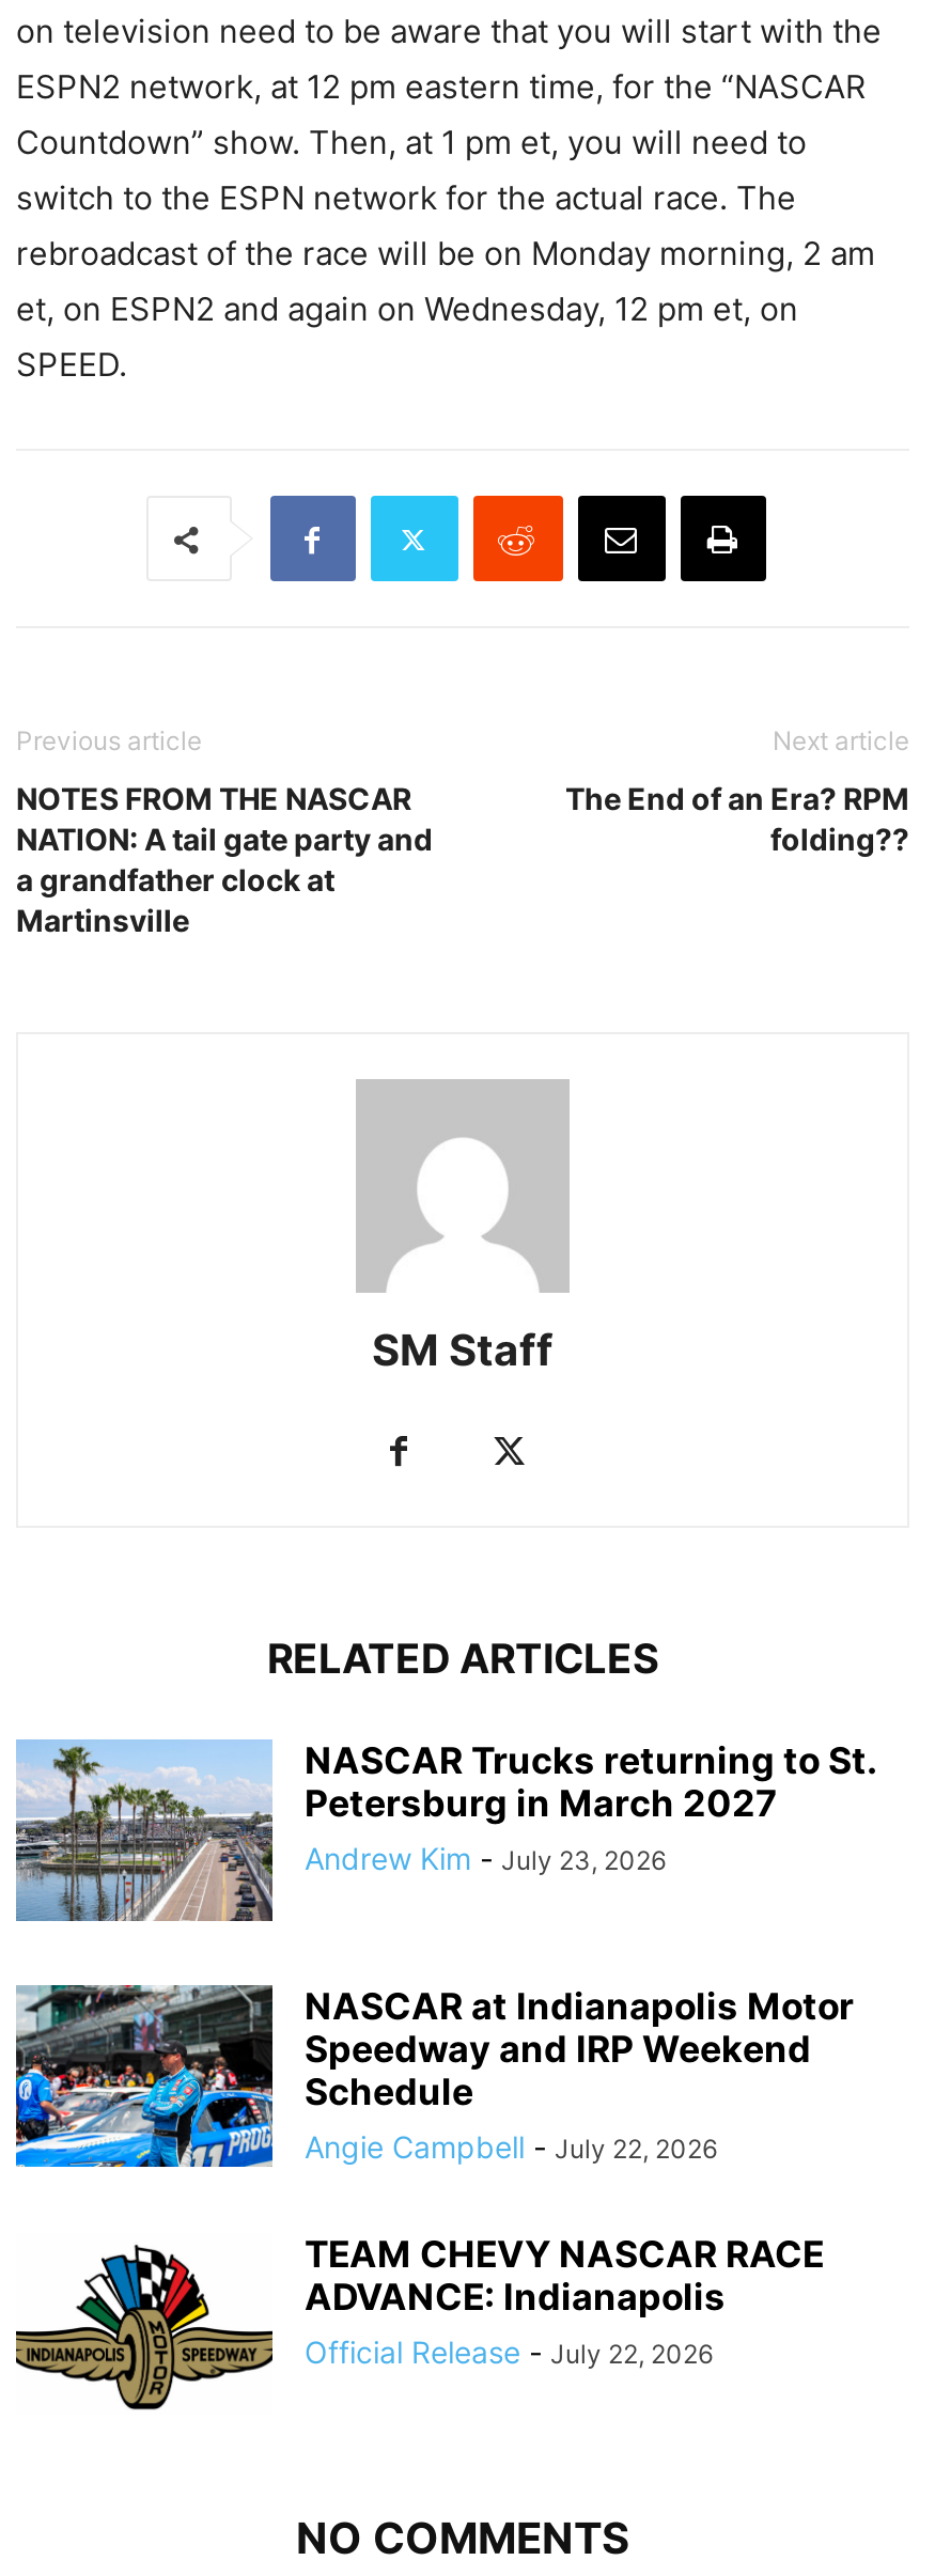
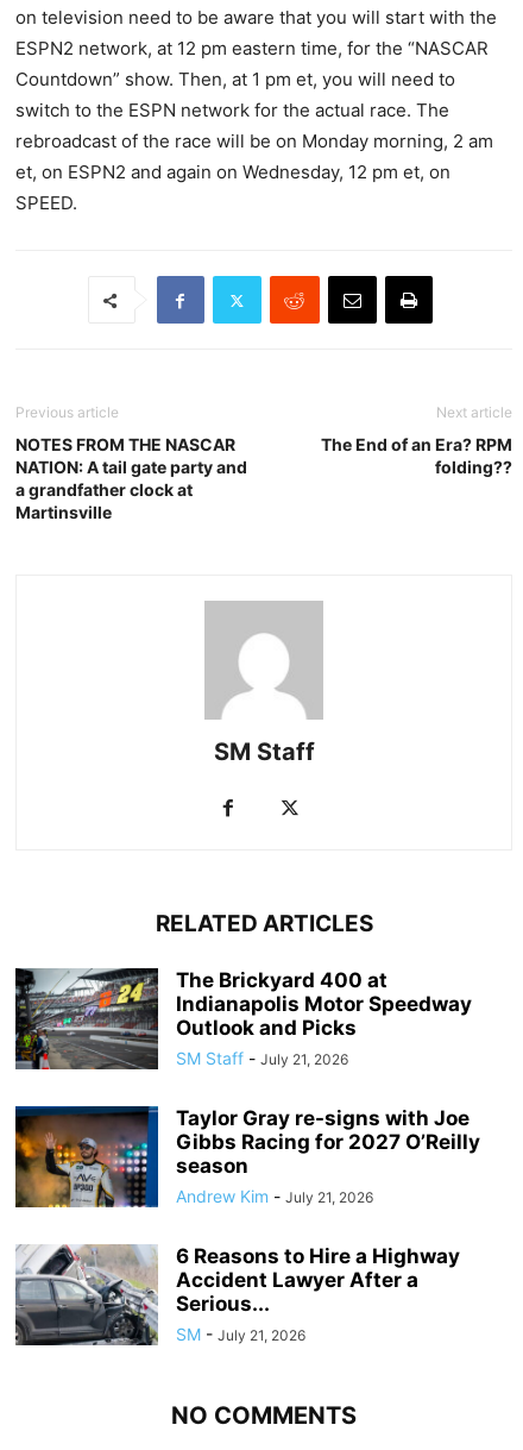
[16,1739,875,1923] [image] | NASCAR Trucks returning to St. | Petersburg in March 2027 | Andrew Kim - July 23, 2026 -> [14,967,472,1071] [image] | The Brickyard 400 at | Indianapolis Motor Speedway | Outlook and Picks | SM Staff - July 21, 2026
[14,1983,854,2169] [image] | NASCAR at Indianapolis Motor | Speedway and IRP Weekend | Schedule | Angie Campbell - July 22, 2026 -> [14,1105,480,1209] [image] | Taylor Gray re-signs with Joe | Gibbs Racing for 2027 O’Reilly | season | Andrew Kim - July 21, 2026
[16,2233,824,2413] [image] | TEAM CHEVY NASCAR RACE | ADVANCE: Indianapolis | Official Release - July 22, 2026 -> [14,1244,460,1347] [image] | 6 Reasons to Hire a Highway | Accident Lawyer After a | Serious... | SM - July 21, 2026

